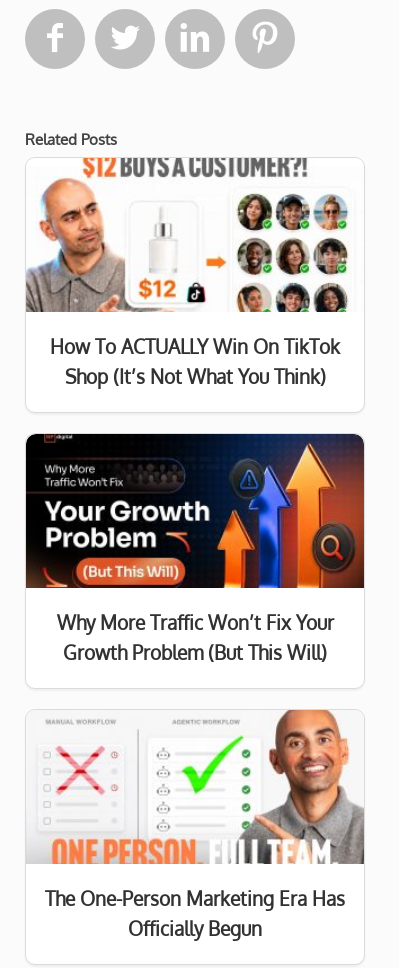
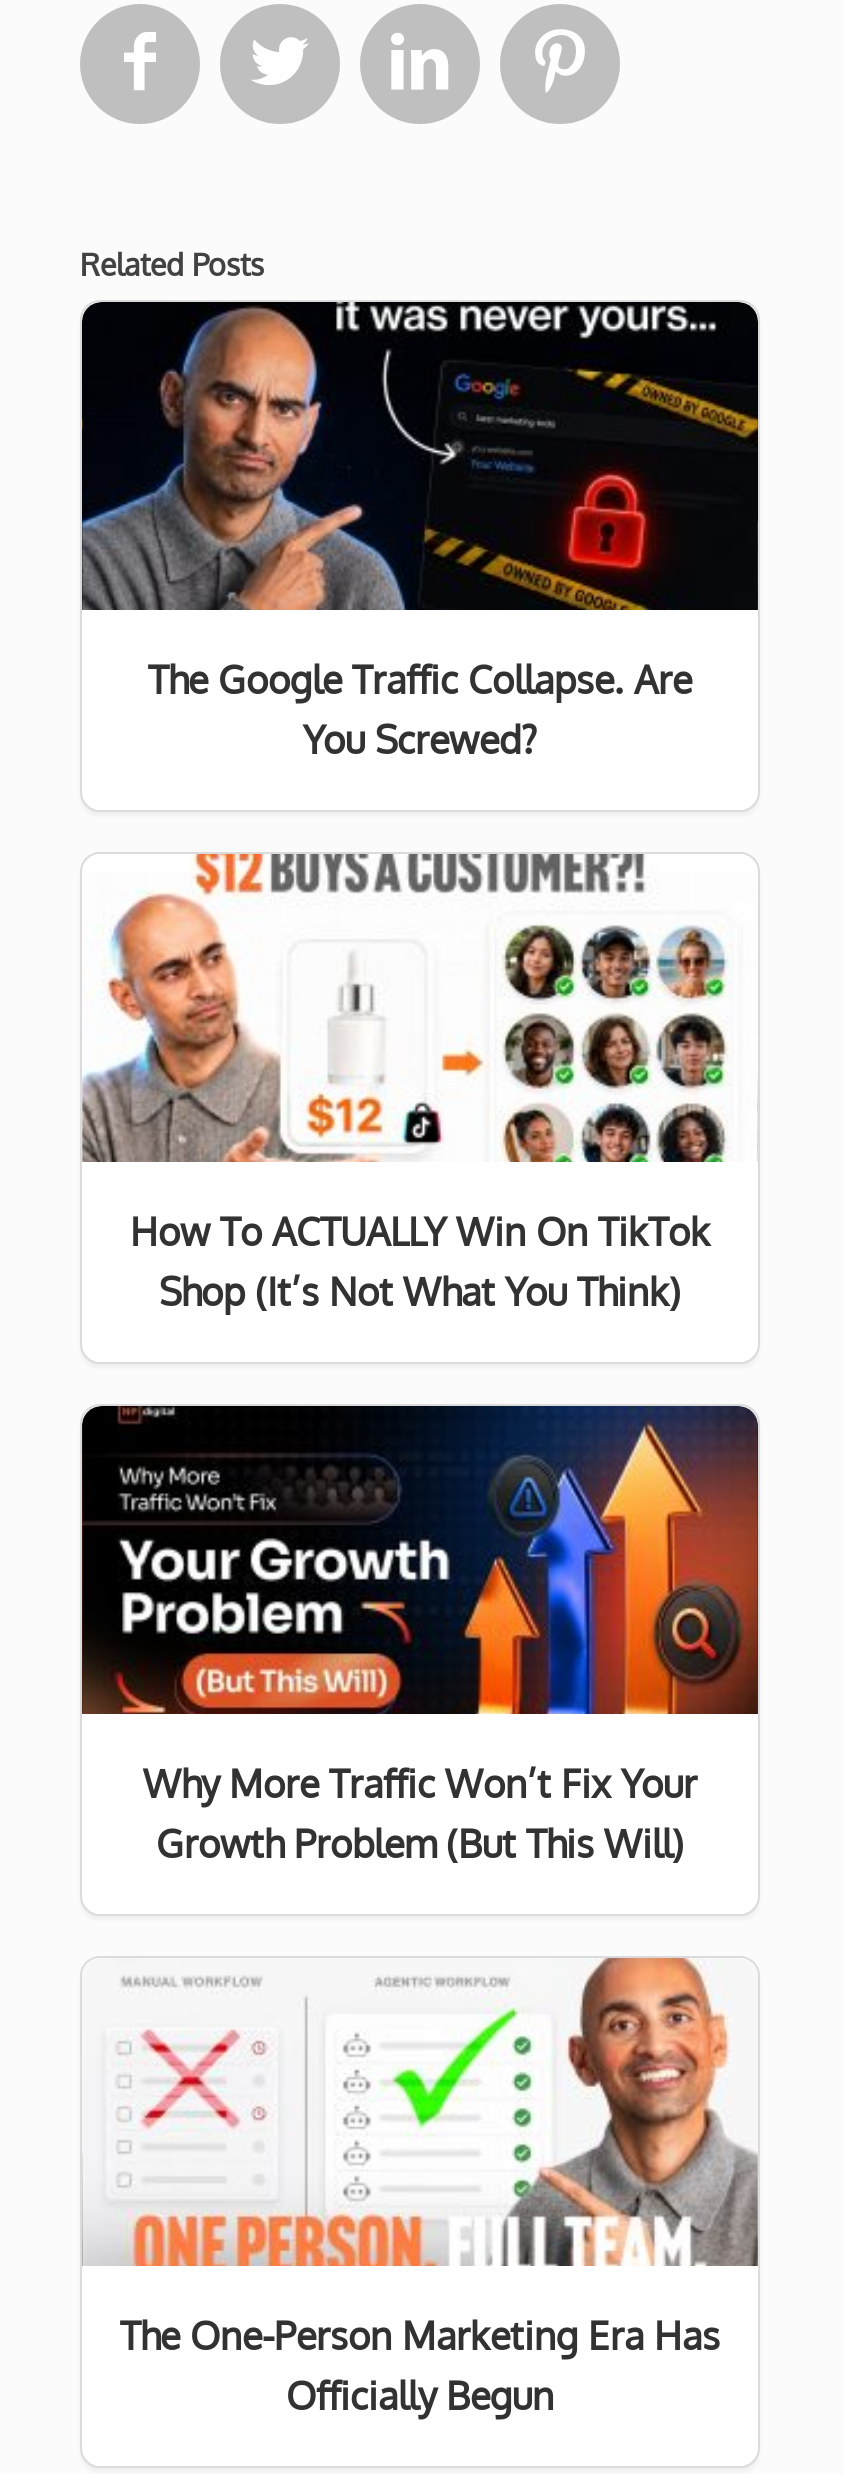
none -> [80,300,760,764] [image] | The Google Traffic Collapse. Are | You Screwed?

